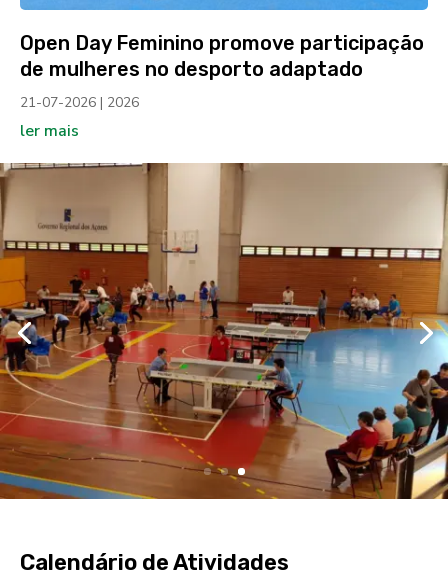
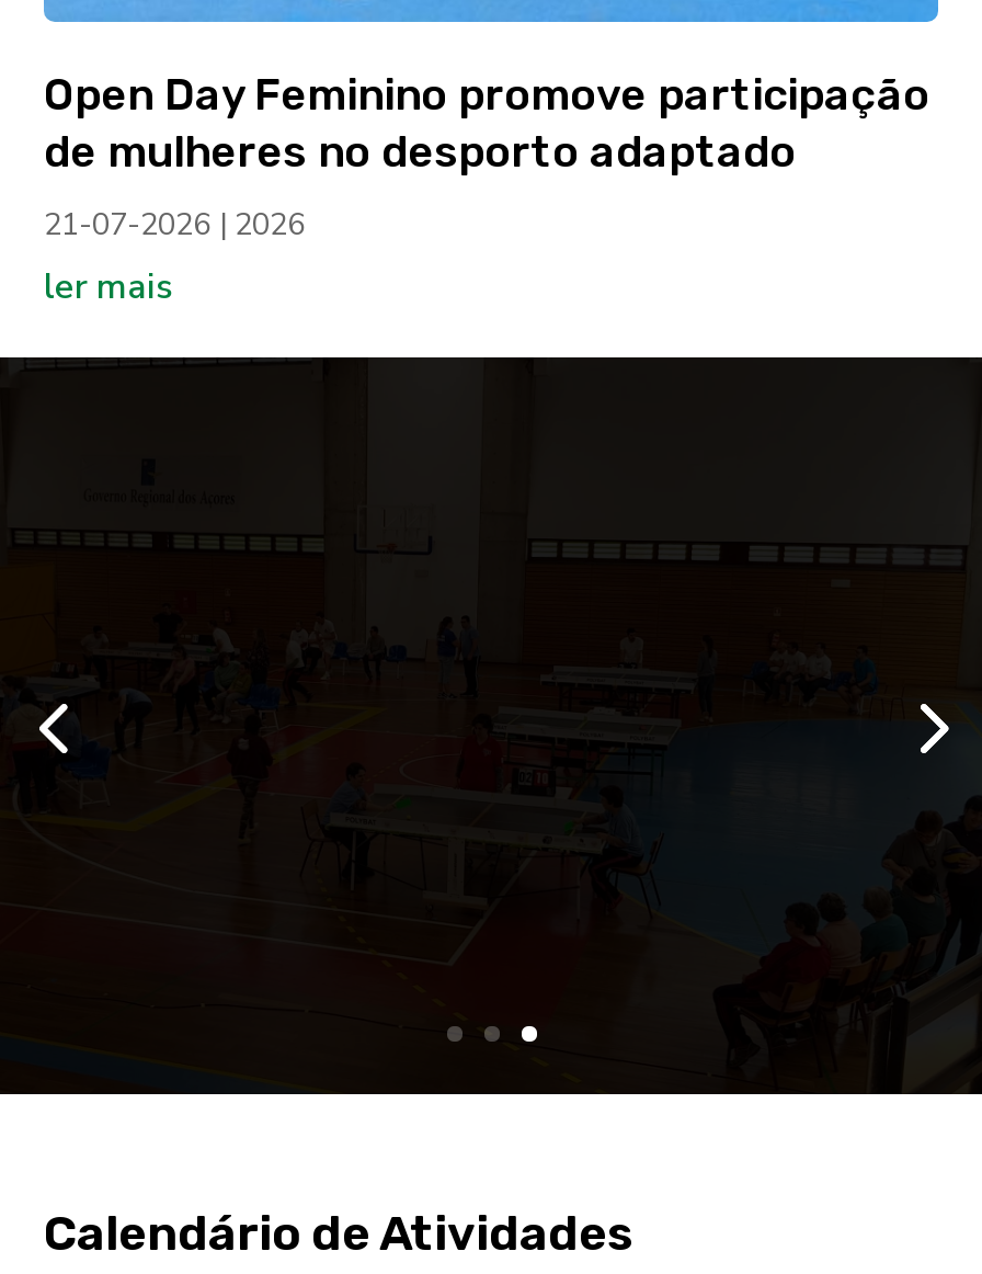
[3,162,445,500] [image] -> none

